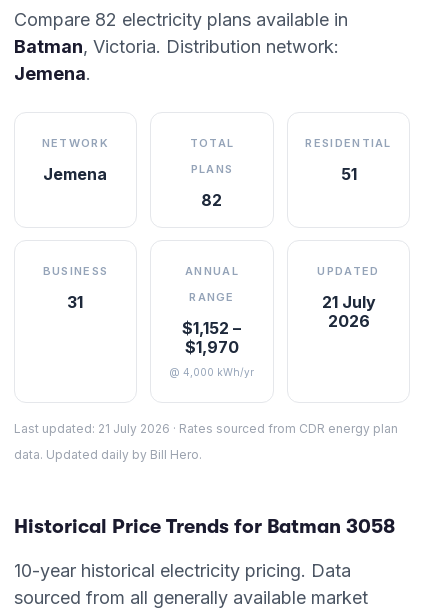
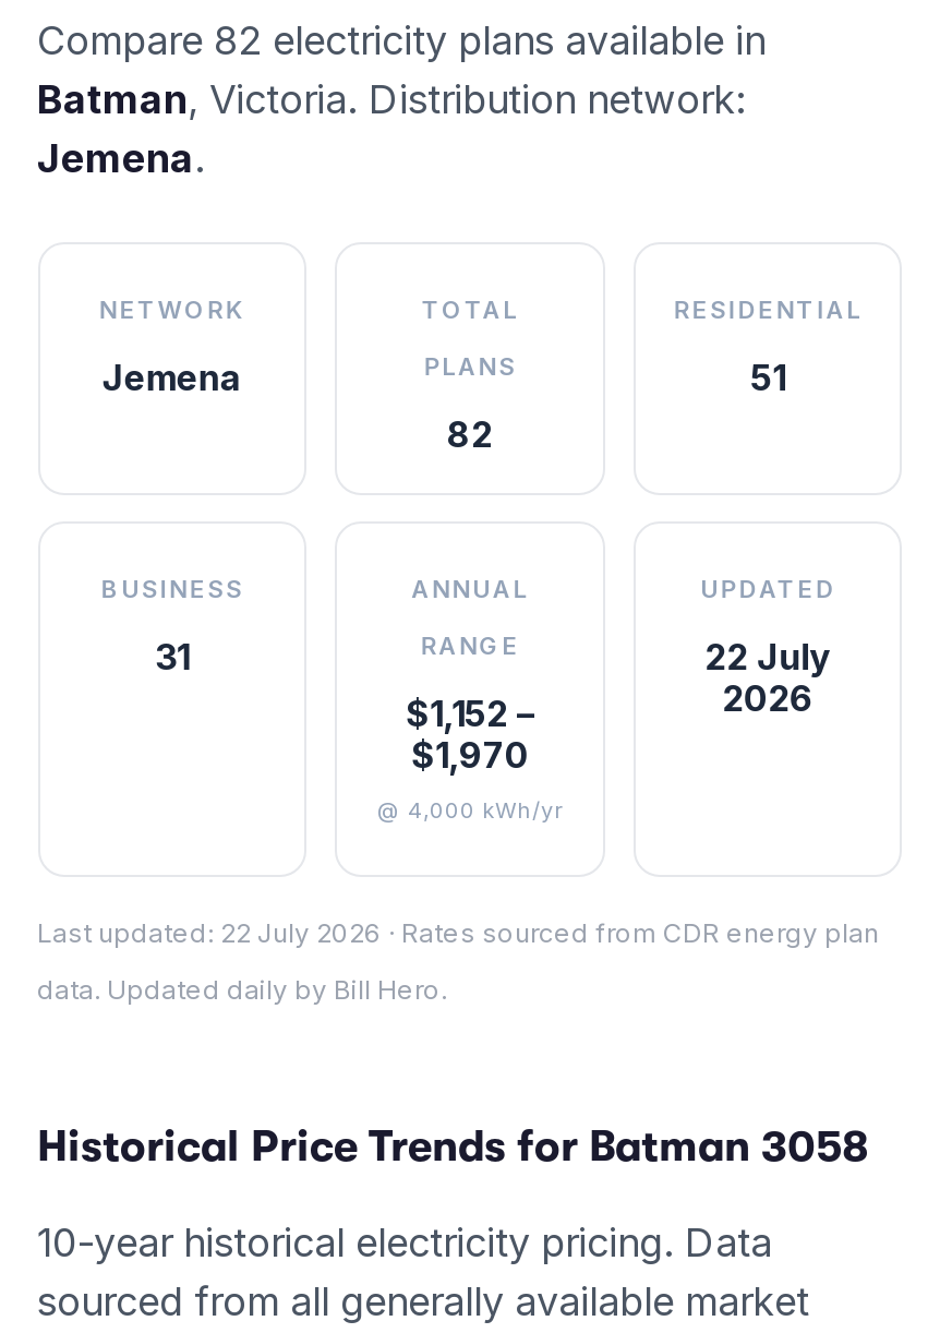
[322,292,376,312] 21 July -> [705,634,831,678] 22 July
[13,421,397,436] Last updated: 21 July 2026 · Rates sourced from CDR energy plan -> [37,915,879,948] Last updated: 22 July 2026 · Rates sourced from CDR energy plan

